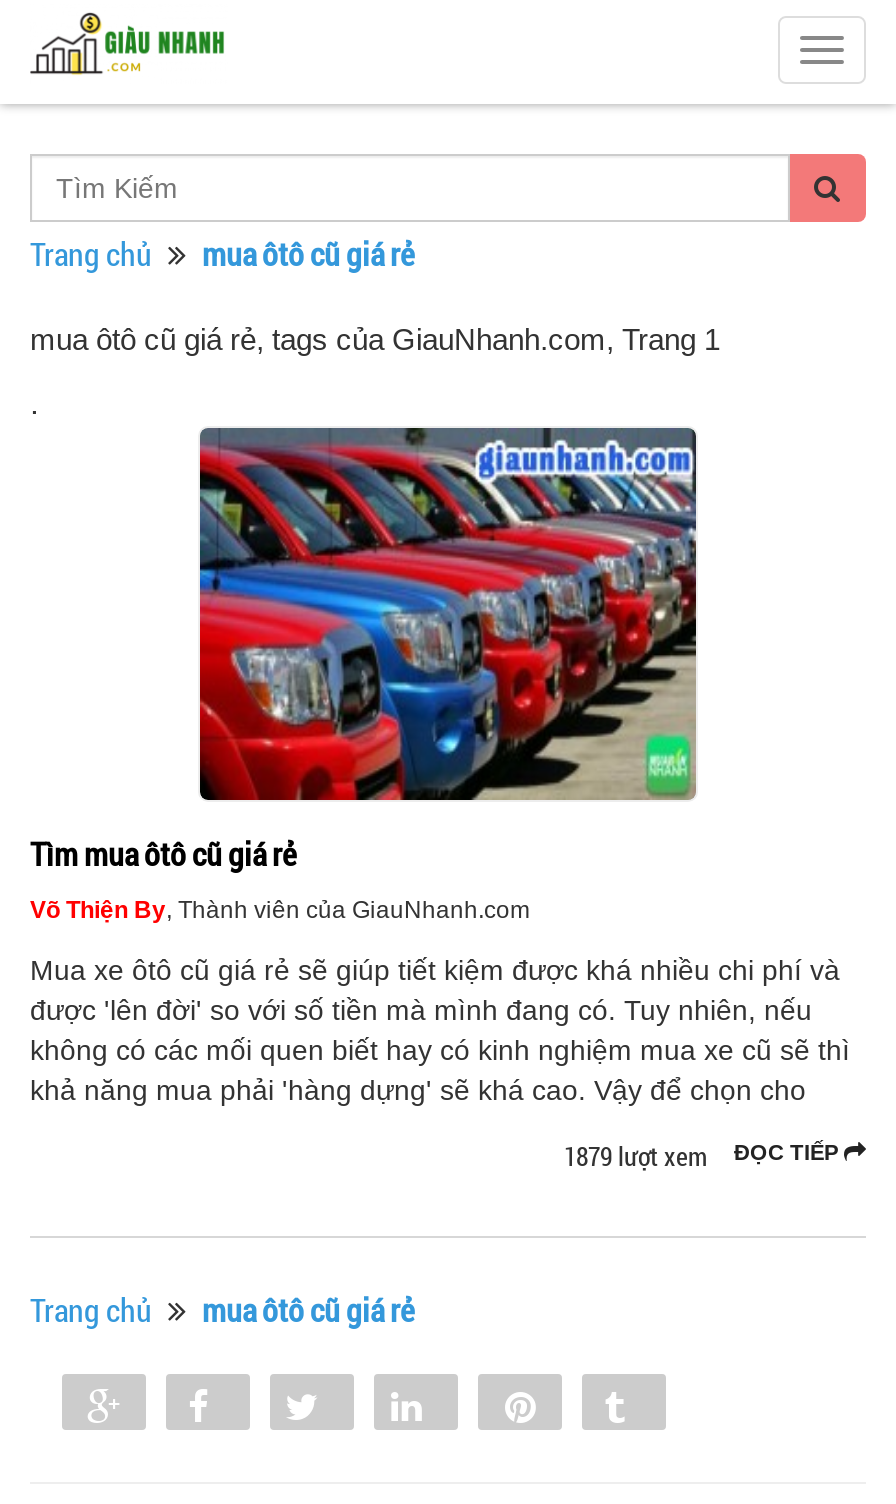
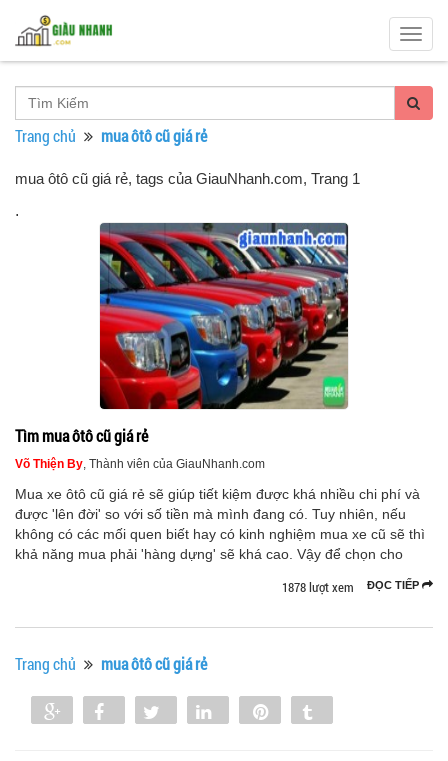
[564,1138,844,1174] 1879 lượt xem ĐỌC TIẾP -> [282,578,422,596] 1878 lượt xem ĐỌC TIẾP

